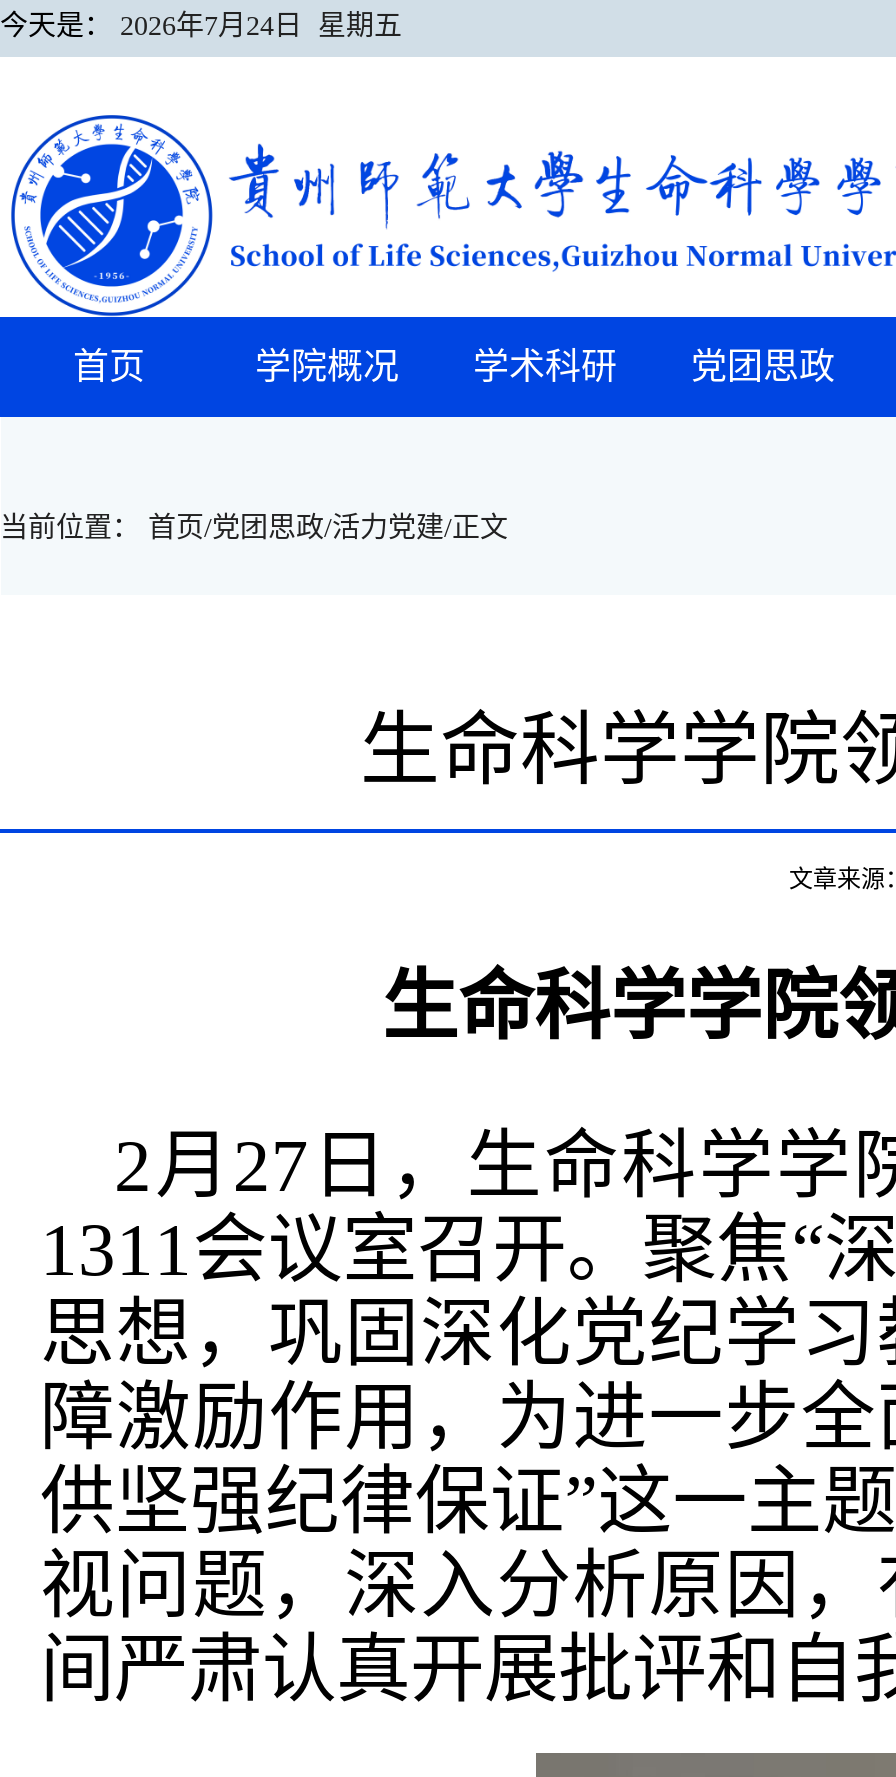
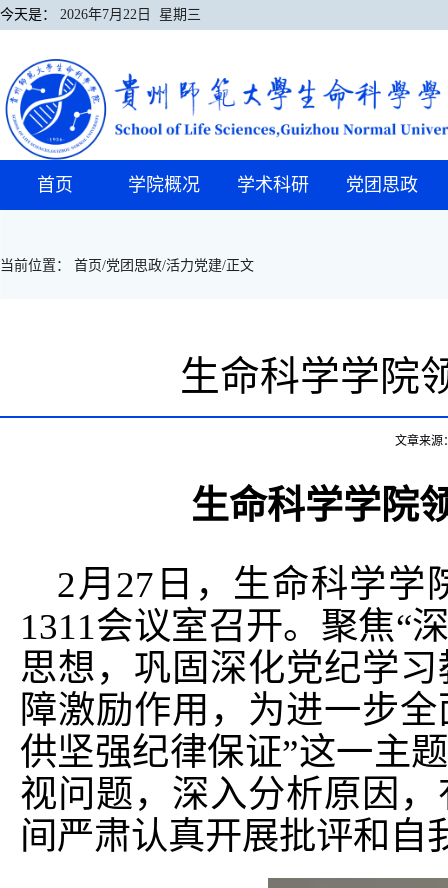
[0,11,402,41] 今天是： 2026年7月24日 星期五 -> [0,7,201,22] 今天是： 2026年7月22日 星期三

